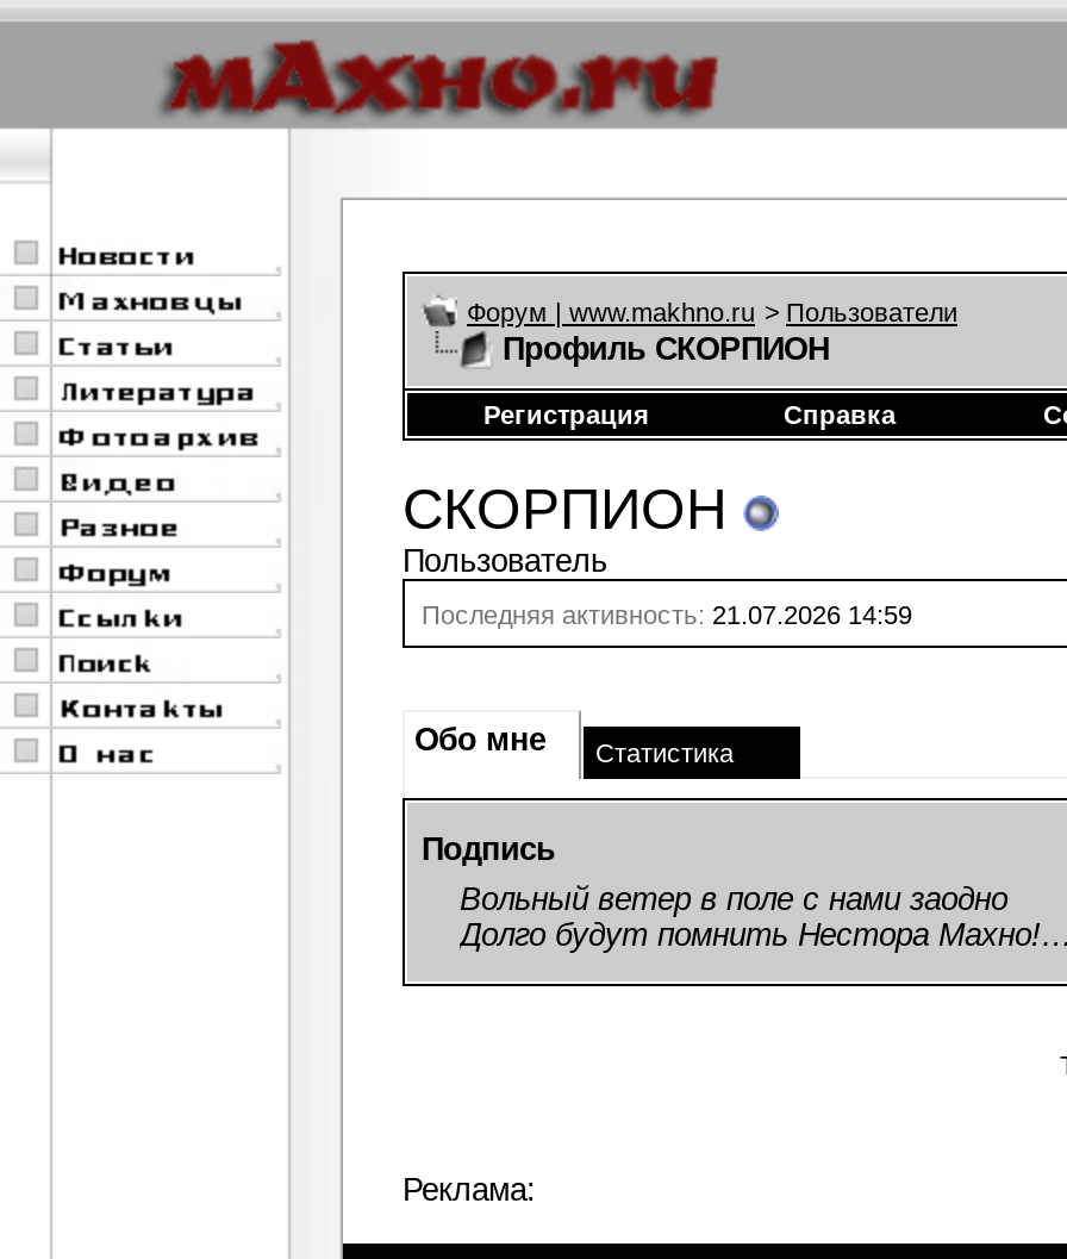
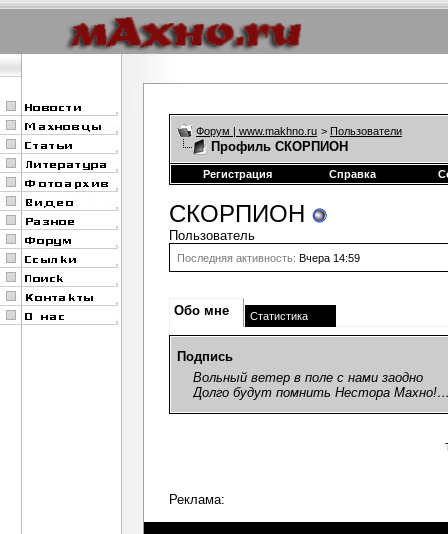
[422,600,912,629] Последняя активность: 21.07.2026 14:59 -> [177,252,360,264] Последняя активность: Вчера 14:59

